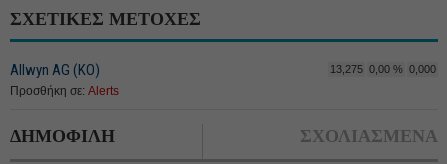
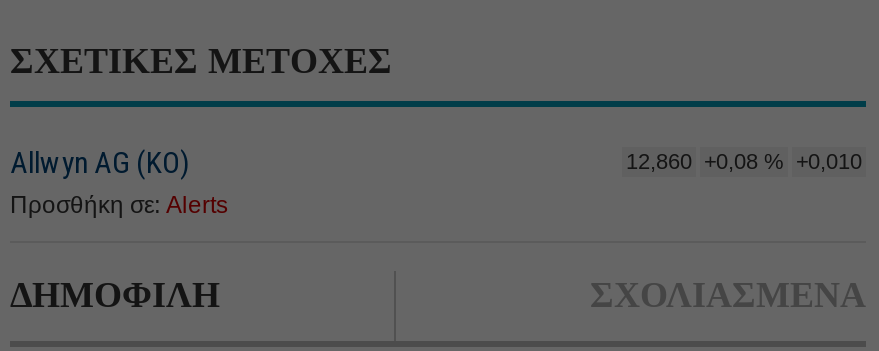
[330,63,436,75] 13,275 0,00 % 0,000 -> [626,149,862,173] 12,860 +0,08 % +0,010

